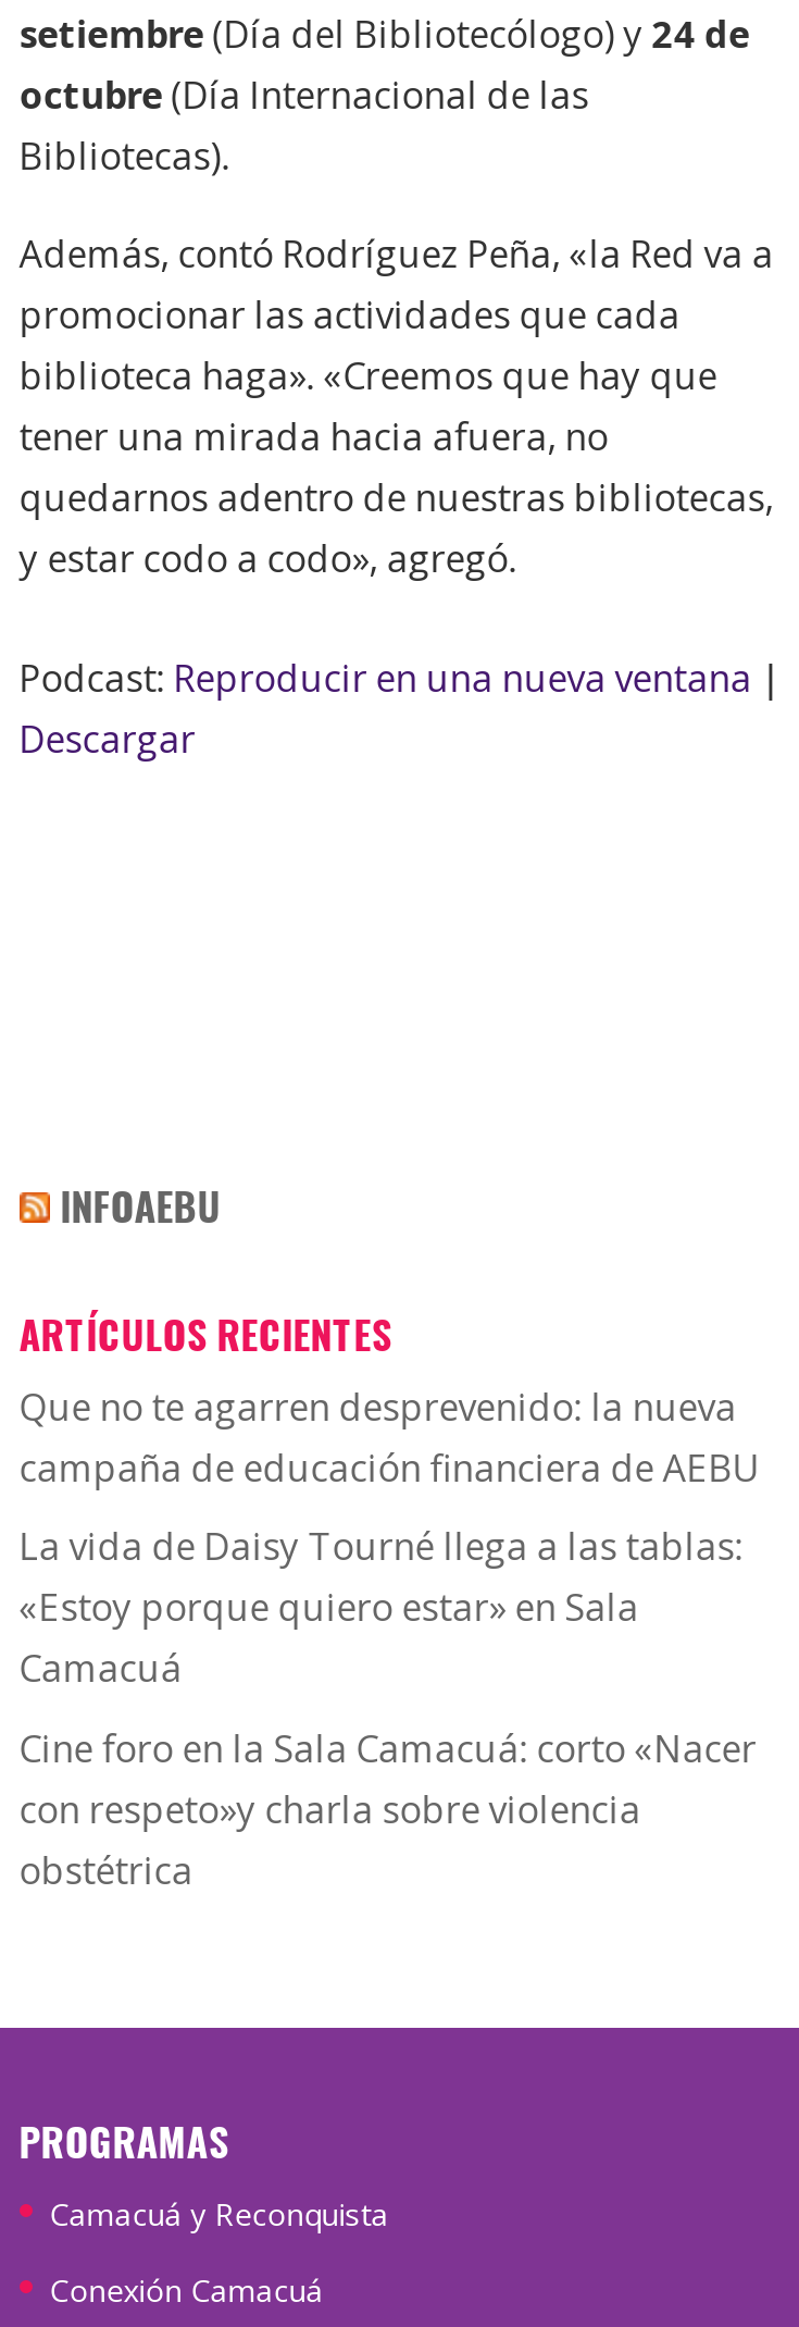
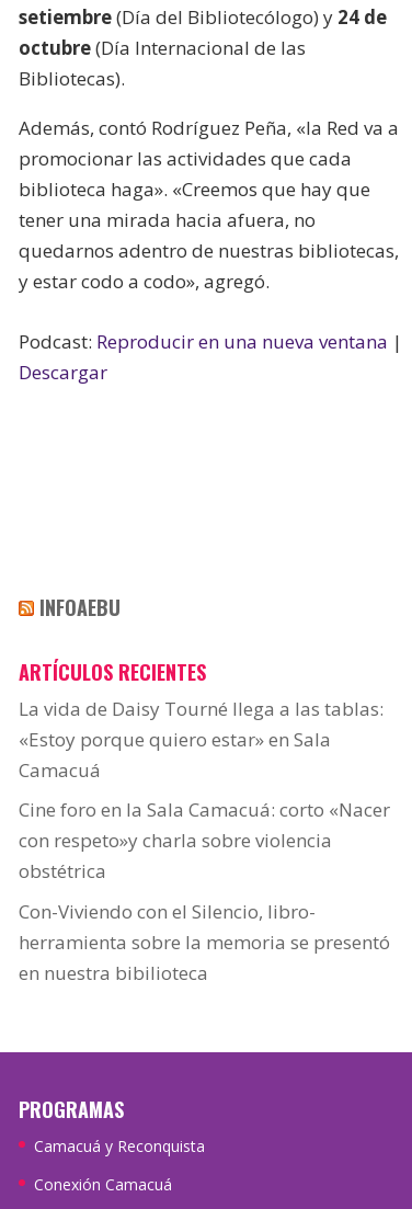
[19,1382,761,1493] Que no te agarren desprevenido: la nueva | campaña de educación financiera de AEBU -> none
moved [19,1522,756,1895] -> [18,696,390,884]: La vida de Daisy Tourné llega a las tablas: | «Estoy porque quiero estar» en Sala | Camacuá | Cine foro en la Sala Camacuá: corto «Nacer | con respeto»y charla sobre violencia | obstétrica
none -> [18,899,390,985] Con-Viviendo con el Silencio, libro- | herramienta sobre la memoria se presentó | en nuestra bibilioteca

